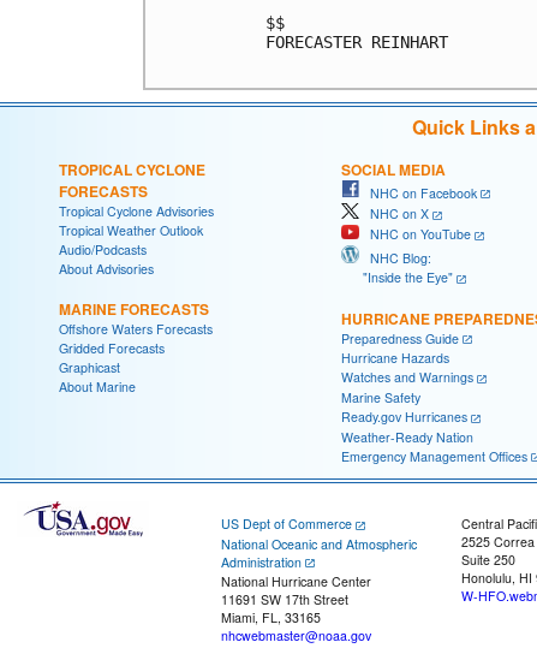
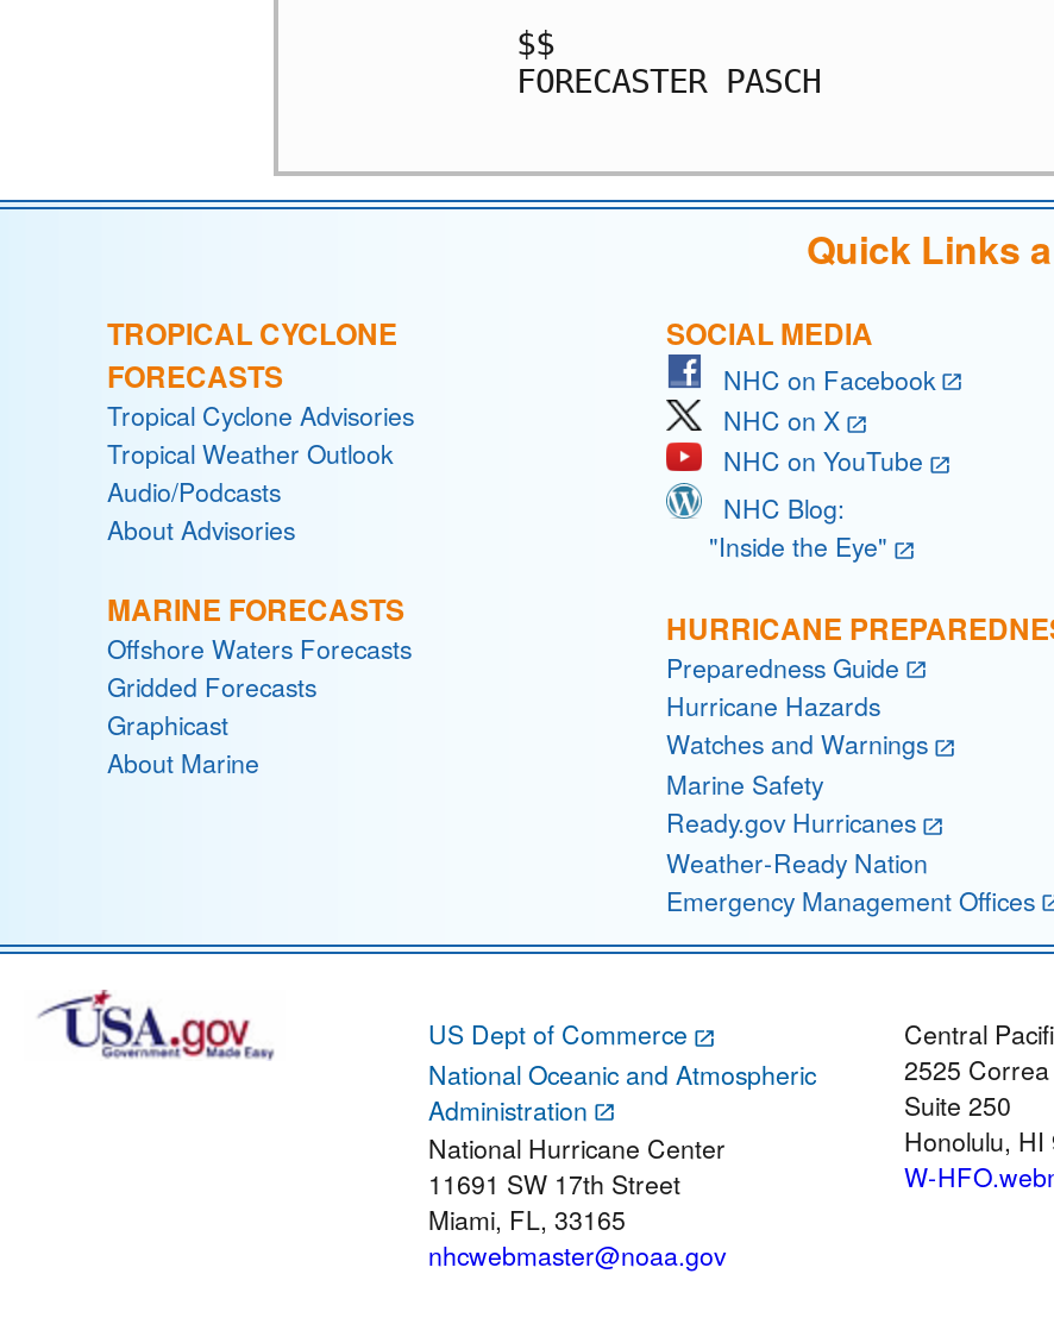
[265,32,448,51] FORECASTER REINHART -> [516,61,821,99] FORECASTER PASCH

